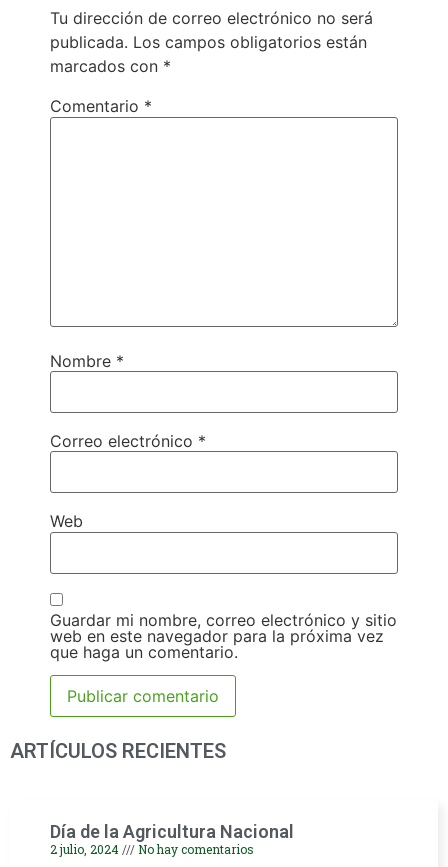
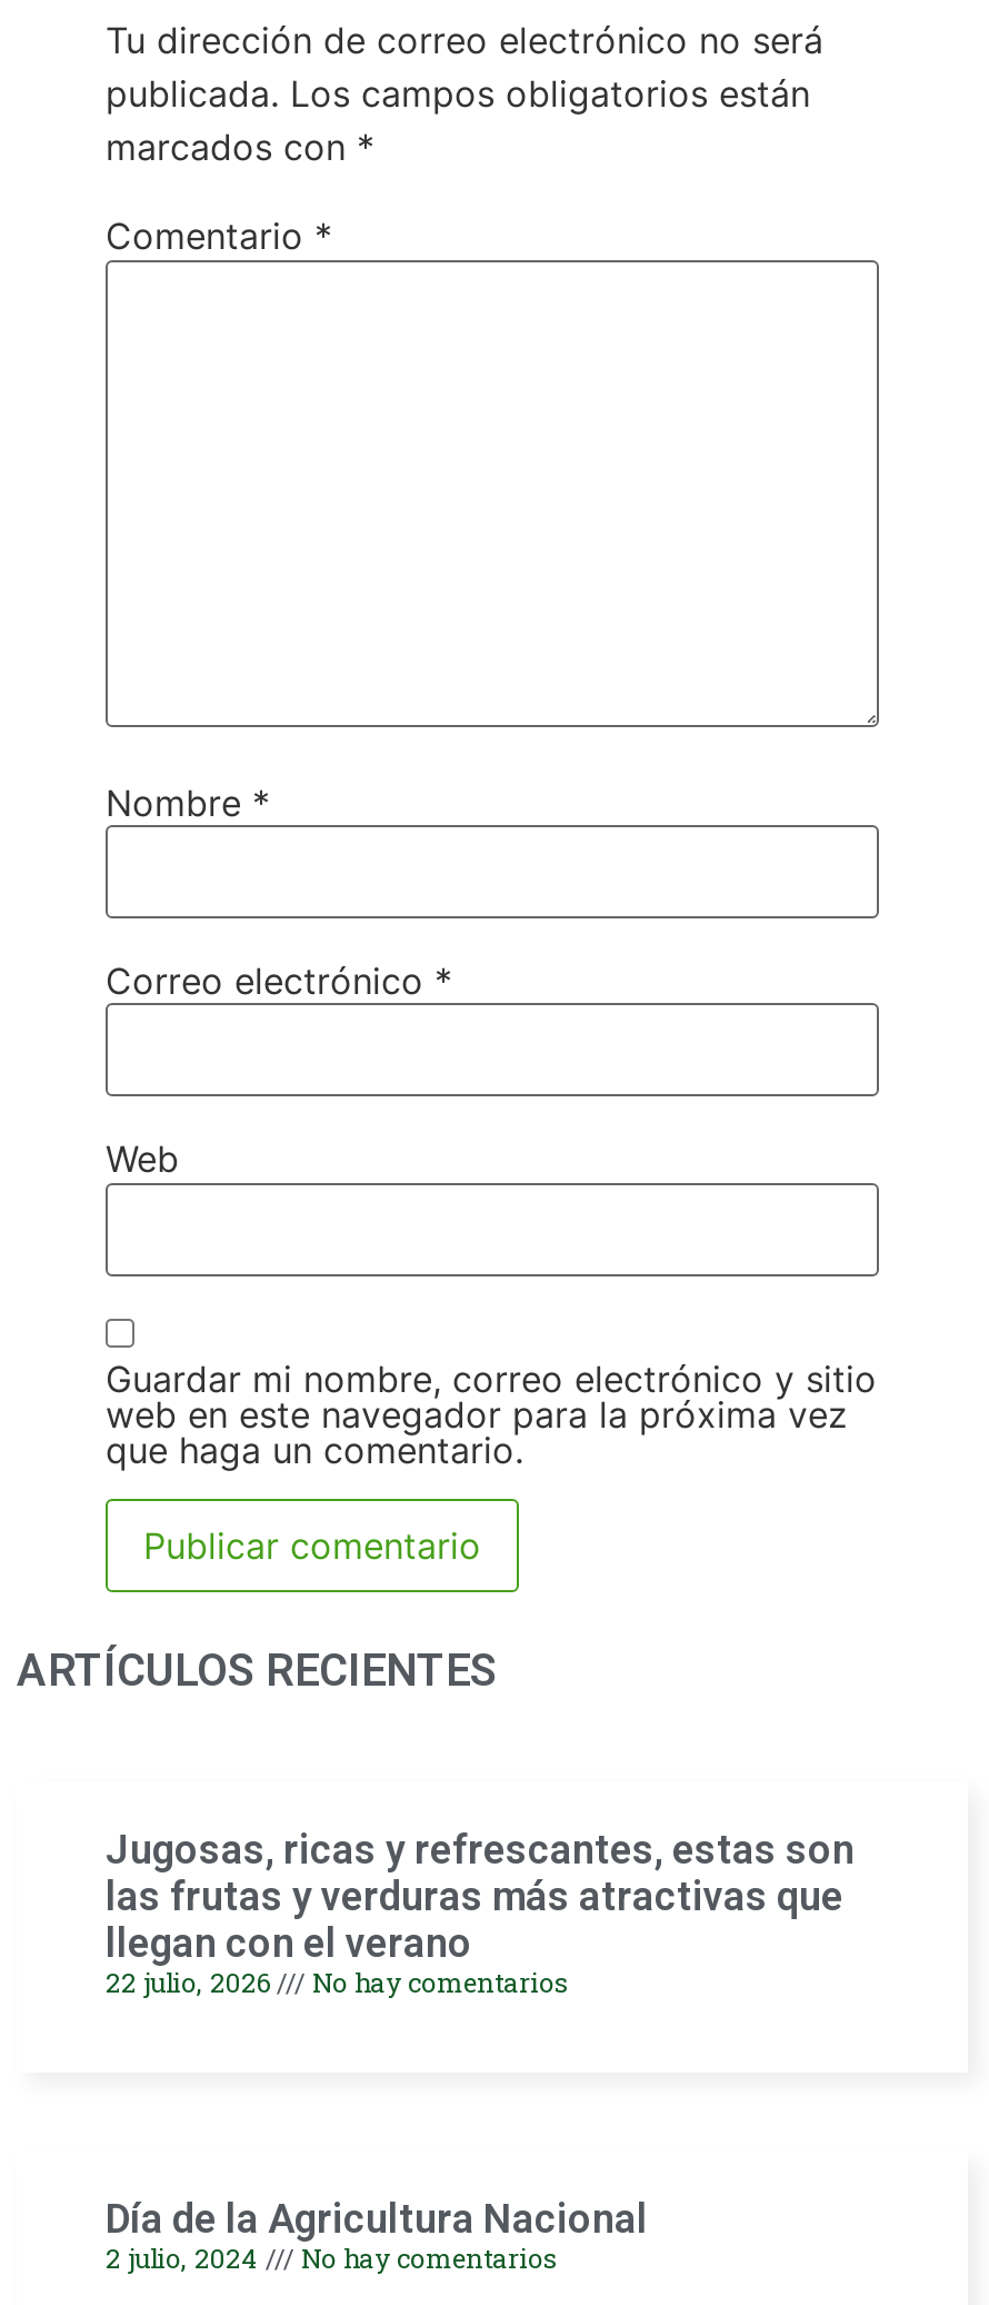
none -> [106,1826,855,1999] Jugosas, ricas y refrescantes, estas son | las frutas y verduras más atractivas que | llegan con el verano | 22 julio, 2026 | No hay comentarios

